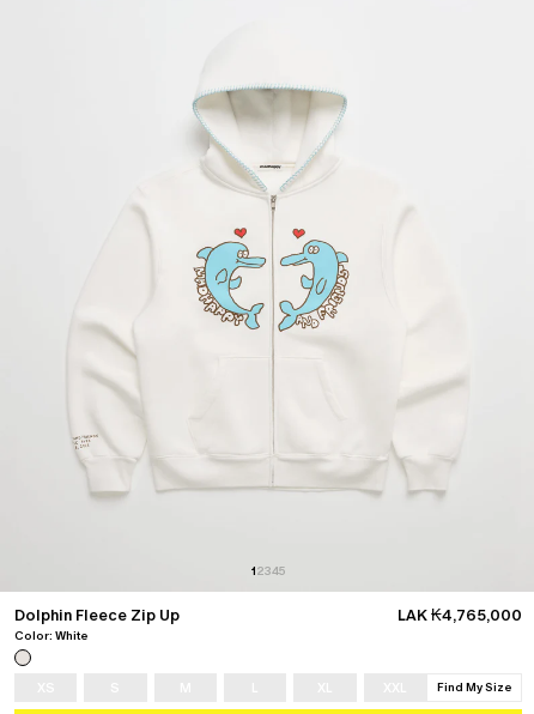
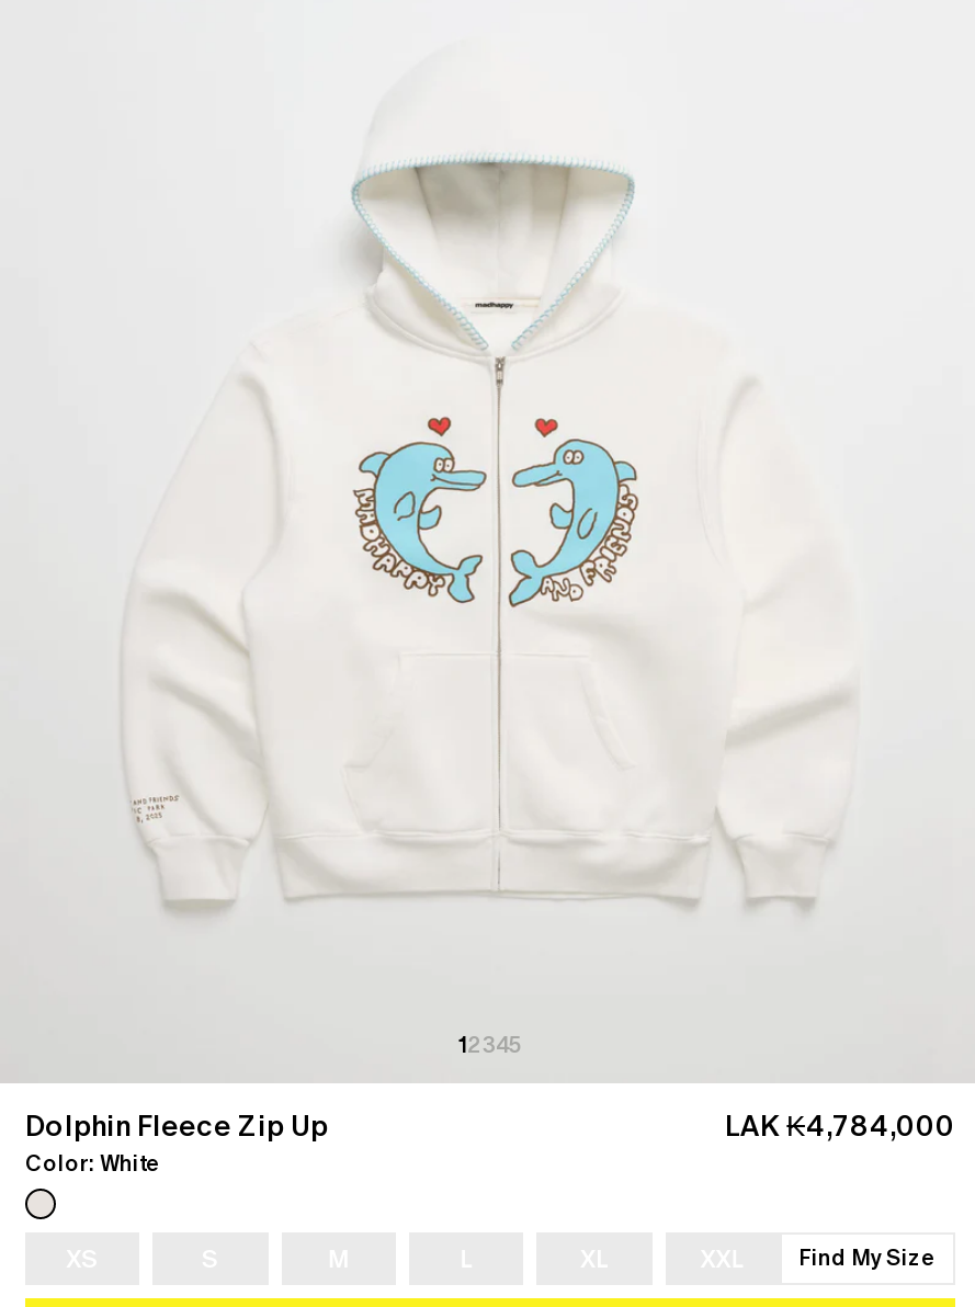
[398,606,522,624] LAK ₭4,765,000 -> [725,1110,955,1143] LAK ₭4,784,000

